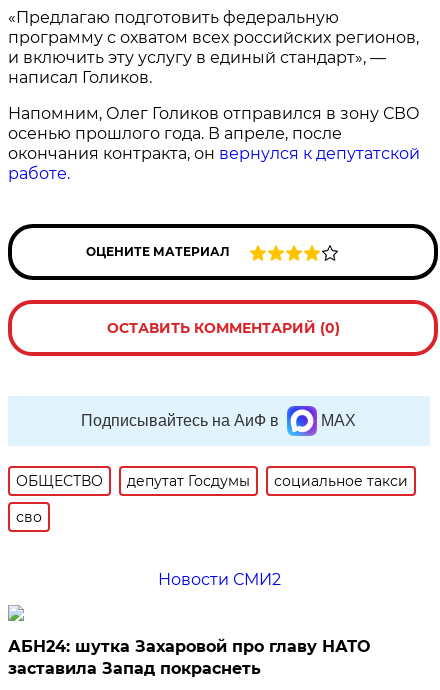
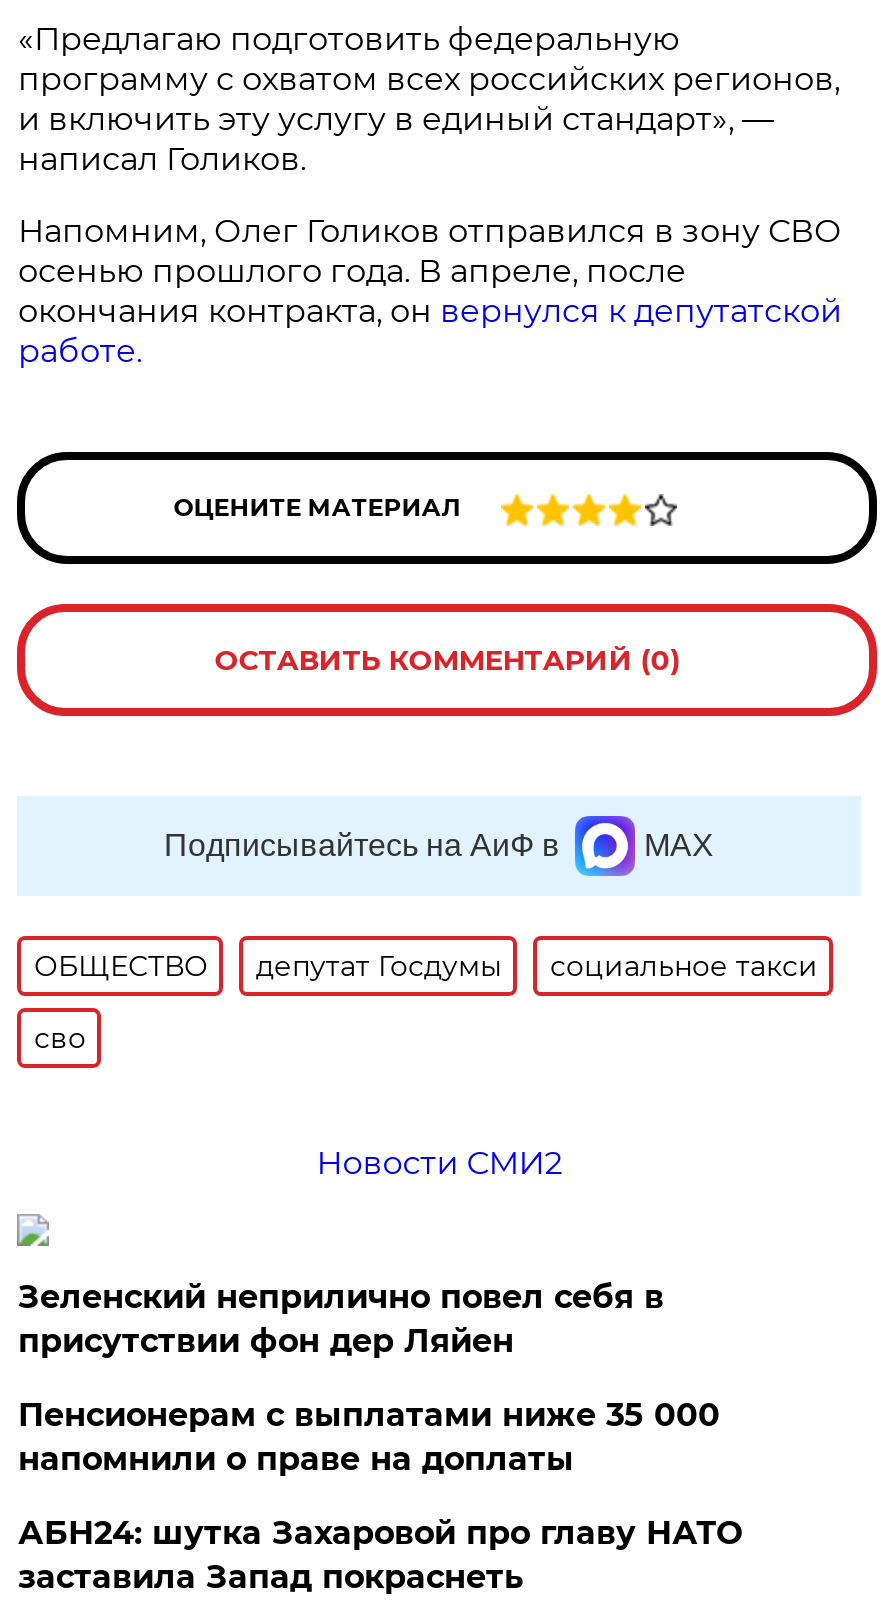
none -> [18,1279,720,1479] Зеленский неприлично повел cебя в | присутствии фон дер Ляйен | Пенсионерам с выплатами ниже 35 000 | напомнили о праве на доплаты

